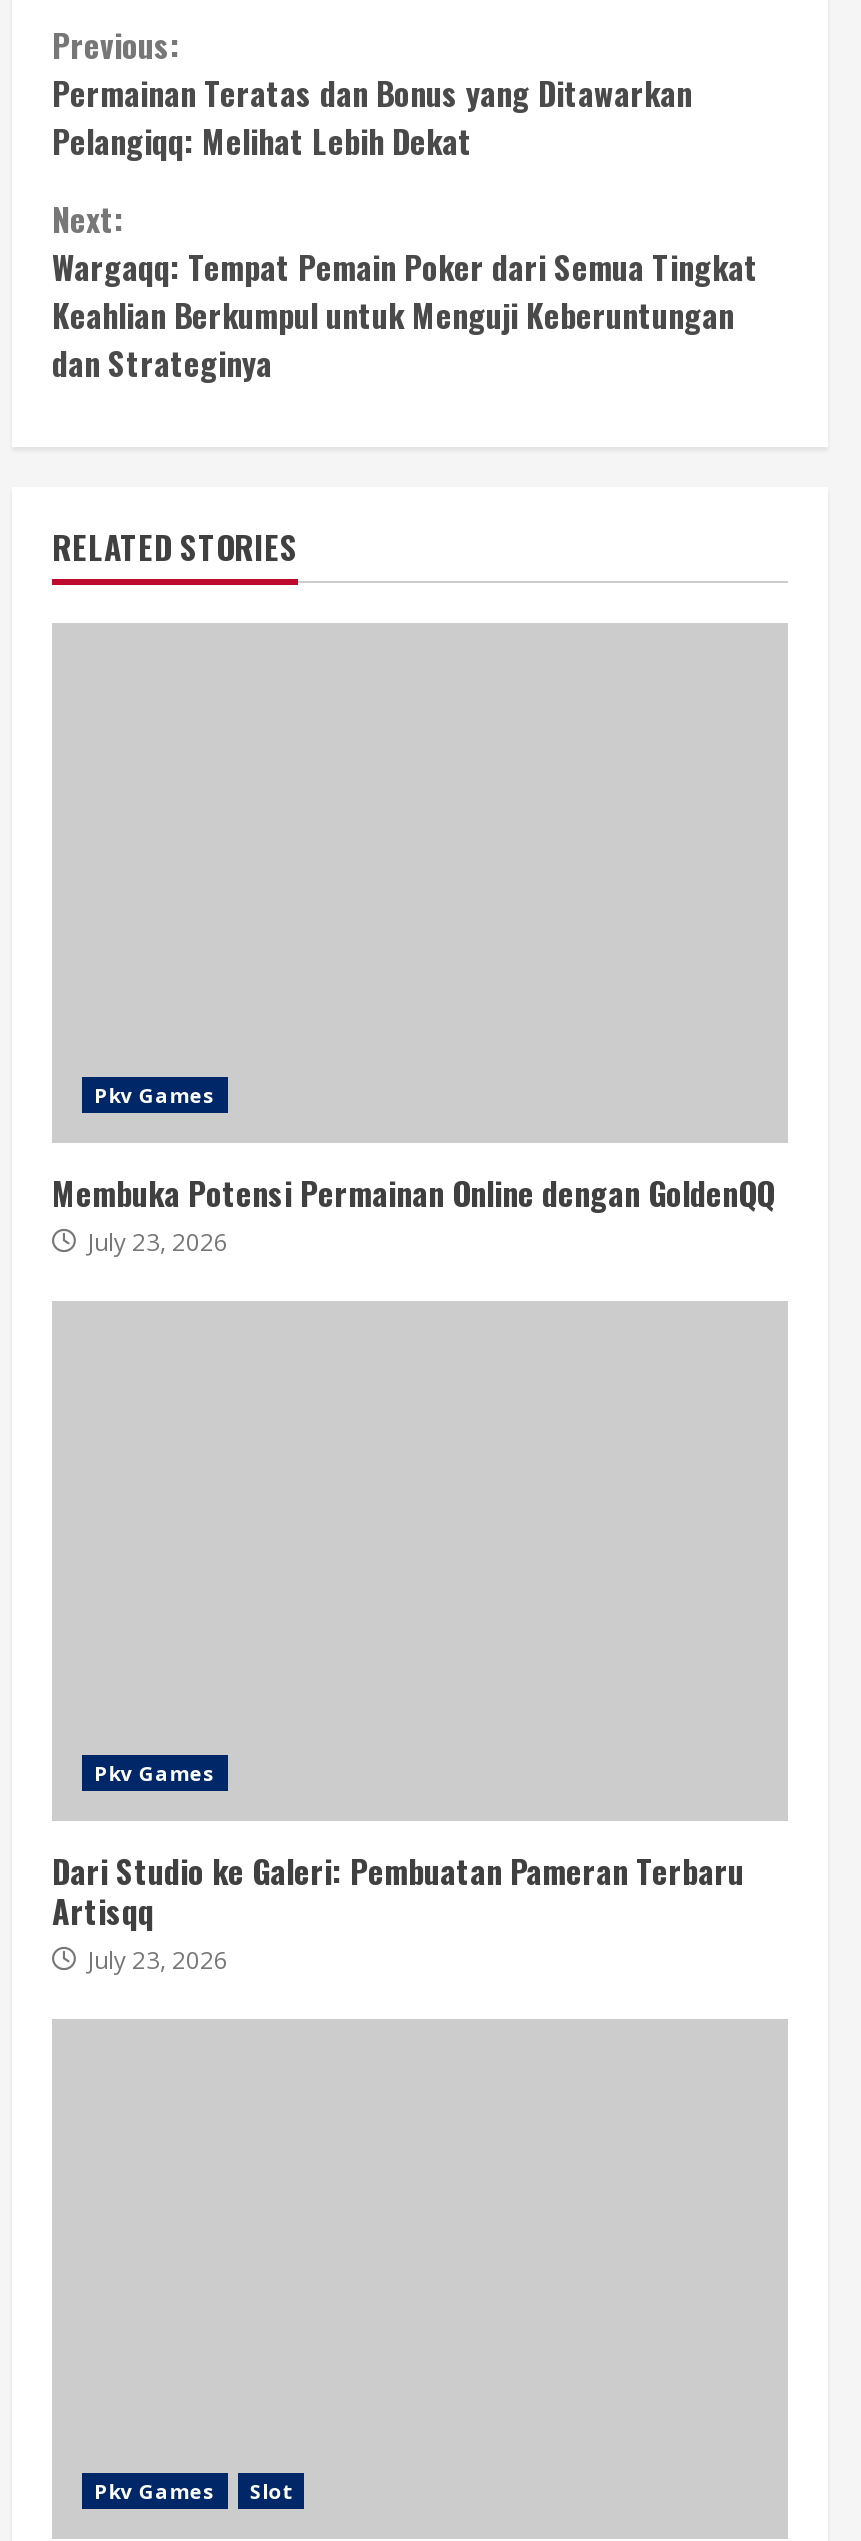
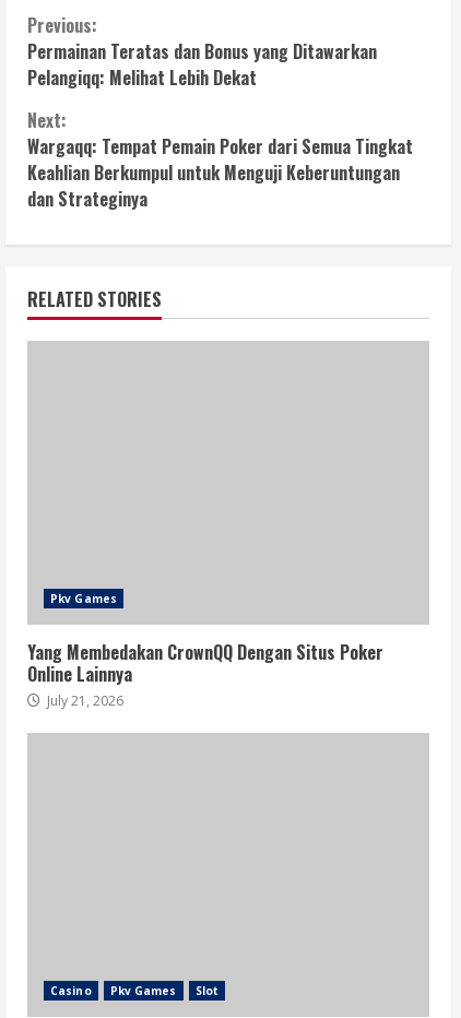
[52,1169,774,1259] Membuka Potensi Permainan Online dengan GoldenQQ | July 23, 2026 -> [27,639,383,710] Yang Membedakan CrownQQ Dengan Situs Poker | Online Lainnya | July 21, 2026
[52,1759,744,1977] Pkv Games | Dari Studio ke Galeri: Pembuatan Pameran Terbaru | Artisqq | July 23, 2026 -> [50,983,91,998] Casino

